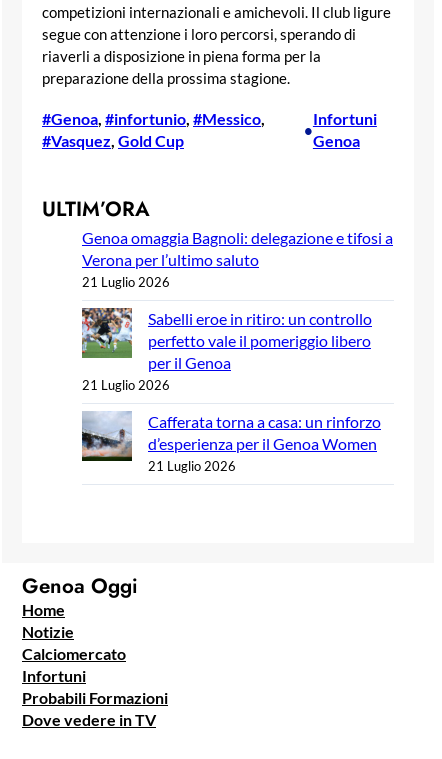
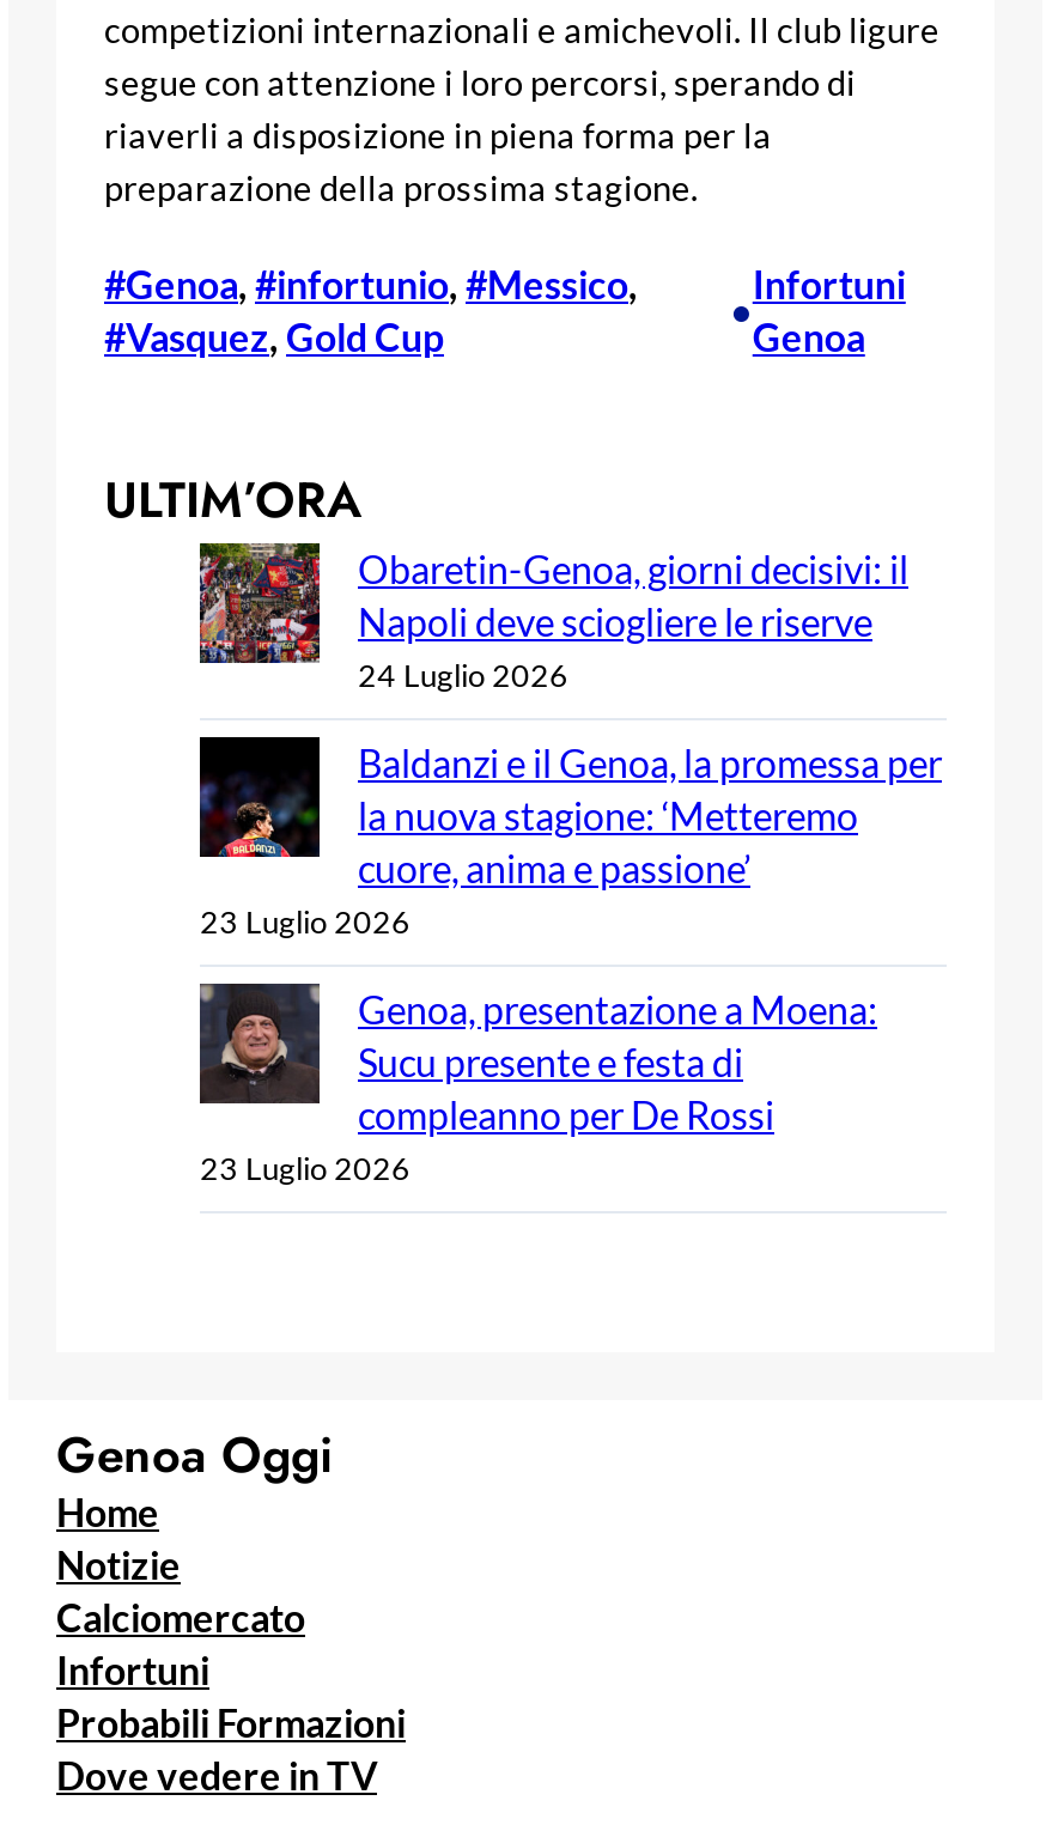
[82,228,393,290] Genoa omaggia Bagnoli: delegazione e tifosi a | Verona per l’ultimo saluto | 21 Luglio 2026 -> [358,546,908,695] Obaretin-Genoa, giorni decisivi: il | Napoli deve sciogliere le riserve | 24 Luglio 2026
[81,307,372,393] [image] | Sabelli eroe in ritiro: un controllo | perfetto vale il pomeriggio libero | per il Genoa | 21 Luglio 2026 -> [197,740,942,941] [image] | Baldanzi e il Genoa, la promessa per | la nuova stagione: ‘Metteremo | cuore, anima e passione’ | 23 Luglio 2026
[81,411,381,474] [image] | Cafferata torna a casa: un rinforzo | d’esperienza per il Genoa Women | 21 Luglio 2026 -> [200,987,877,1188] [image] | Genoa, presentazione a Moena: | Sucu presente e festa di | compleanno per De Rossi | 23 Luglio 2026

